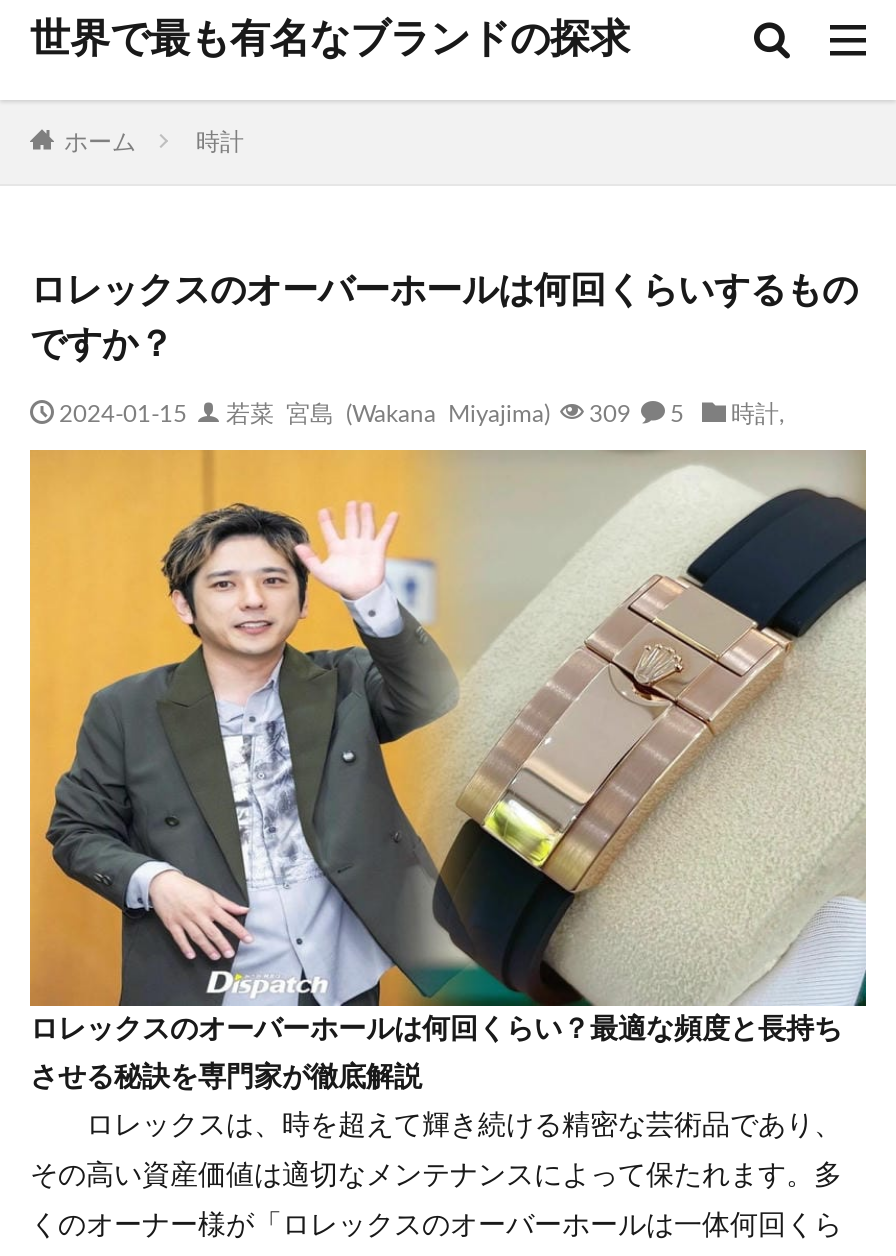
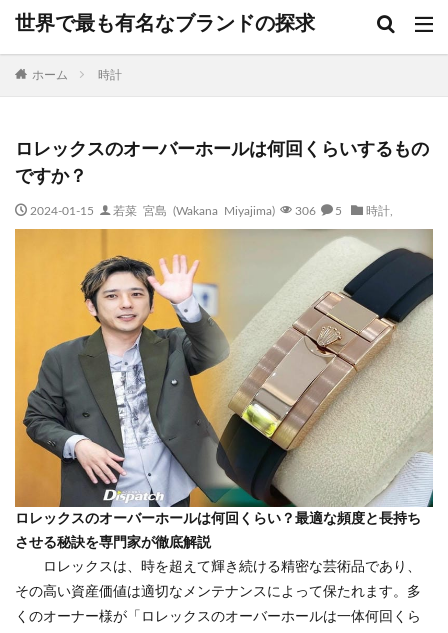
[59,400,785,424] 2024-01-15 若菜 宮島 (Wakana Miyajima) 309 5 時計, -> [29,204,392,216] 2024-01-15 若菜 宮島 (Wakana Miyajima) 306 5 時計,

